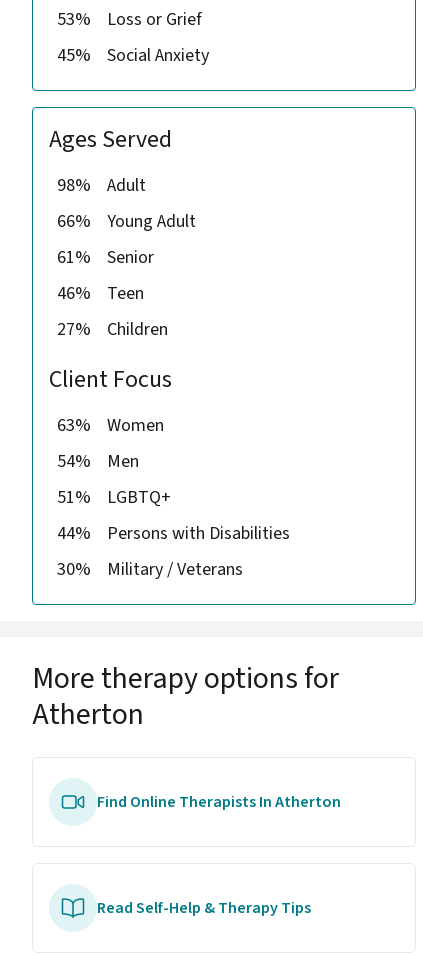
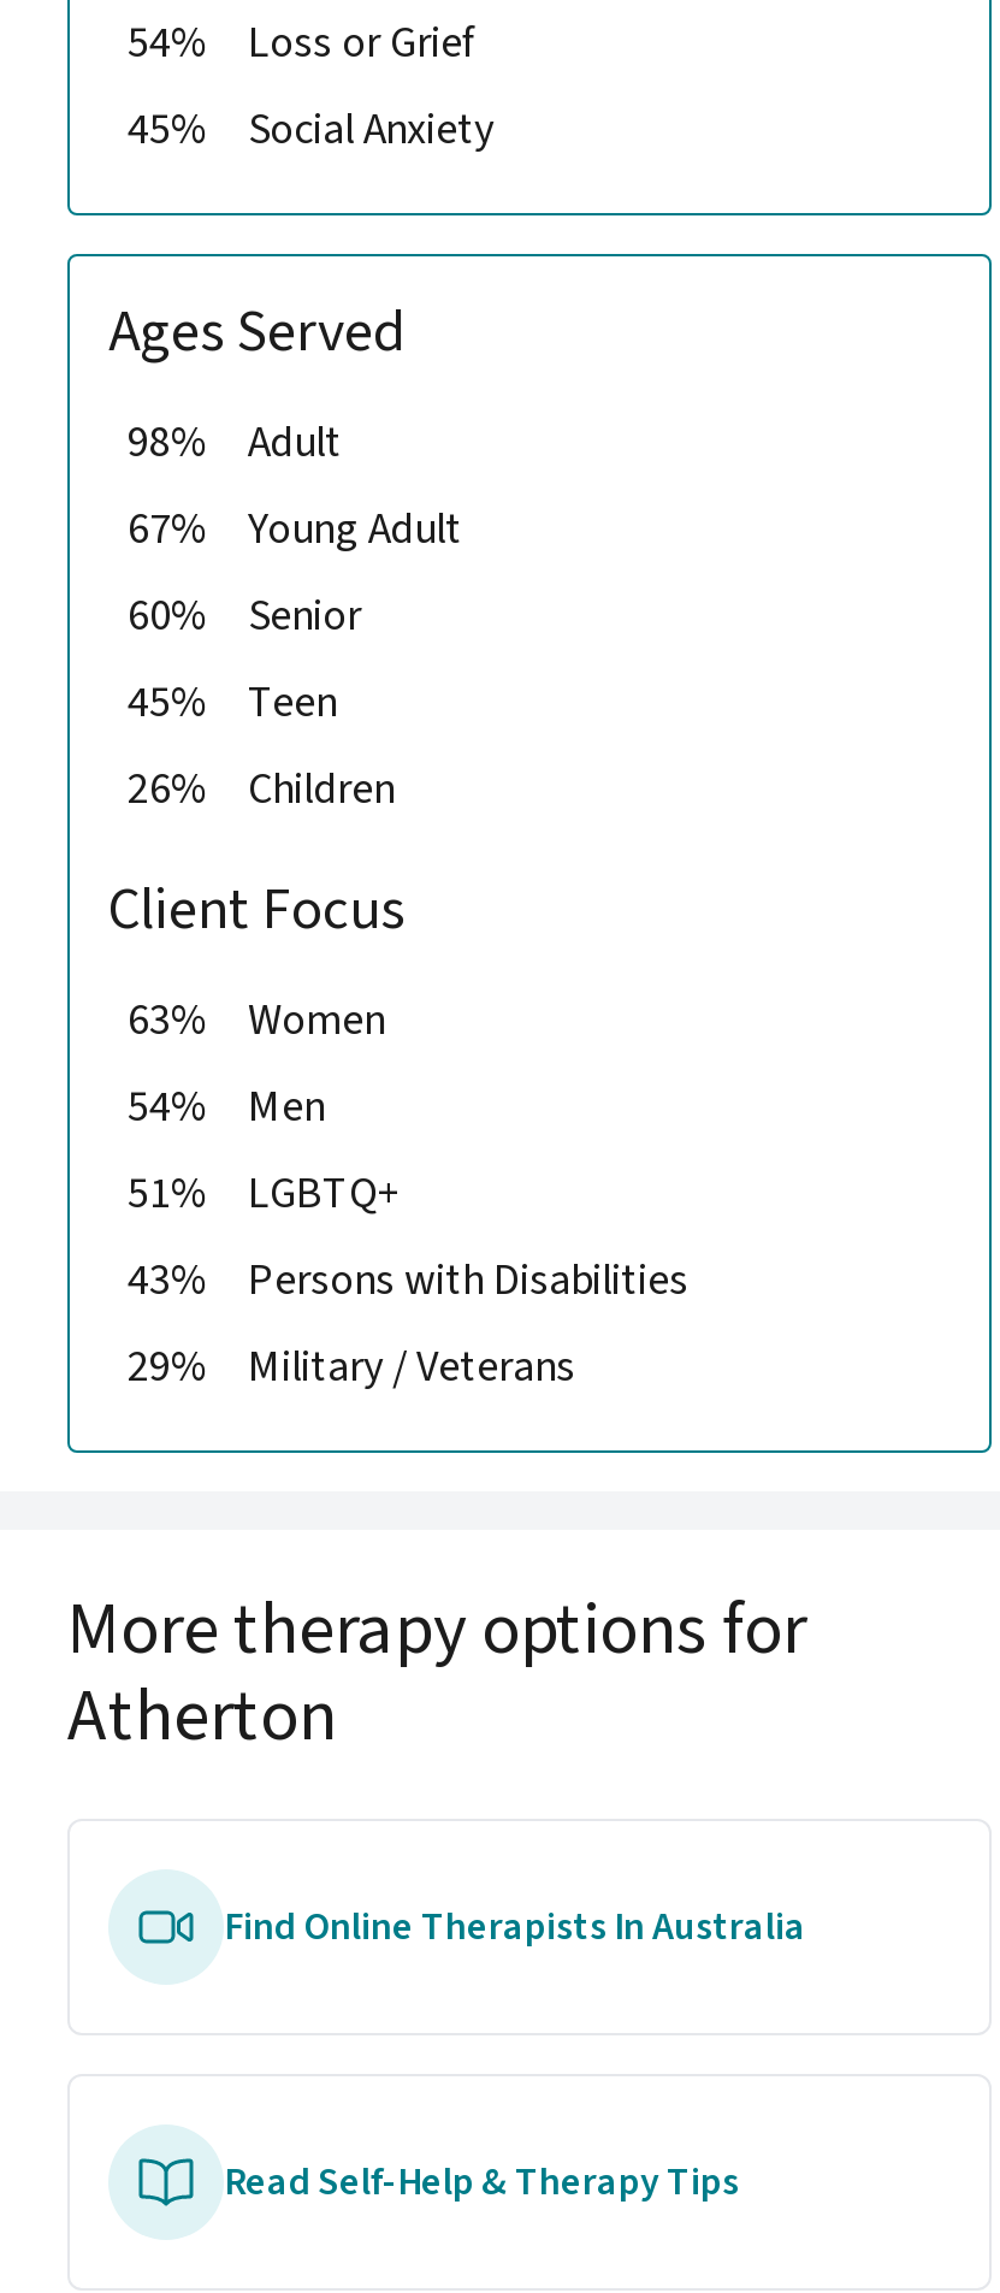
[57,7,202,32] 53% Loss or Grief -> [128,12,477,72] 54% Loss or Grief
[57,209,196,234] 66% Young Adult -> [128,499,462,559] 67% Young Adult
[57,245,154,270] 61% Senior -> [128,585,361,645] 60% Senior
[57,281,144,306] 46% Teen -> [128,672,337,732] 45% Teen
[57,317,168,342] 27% Children -> [128,759,395,819] 26% Children
[57,521,290,546] 44% Persons with Disabilities -> [128,1250,688,1310] 43% Persons with Disabilities
[57,557,243,582] 30% Military / Veterans -> [128,1336,575,1397] 29% Military / Veterans
[97,791,341,813] Find Online Therapists In Atherton -> [224,1900,806,1953] Find Online Therapists In Australia

